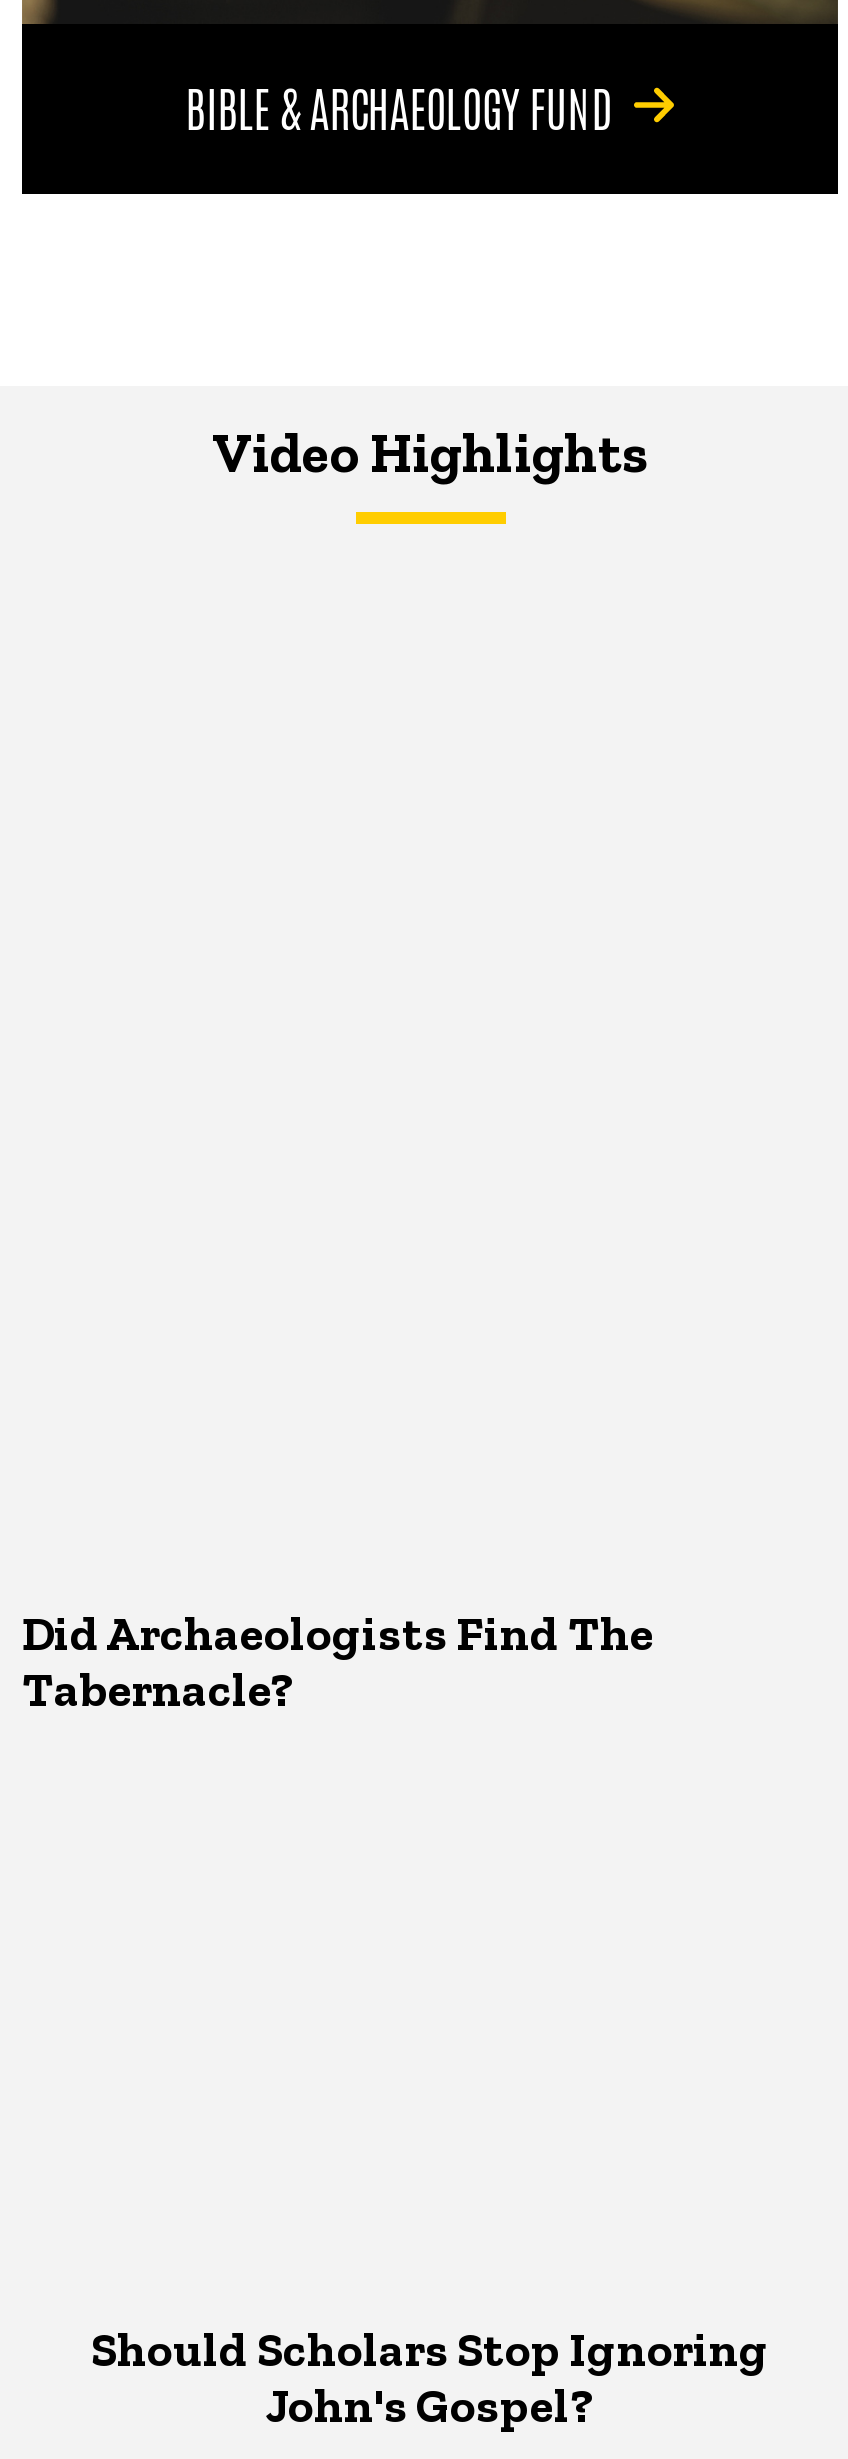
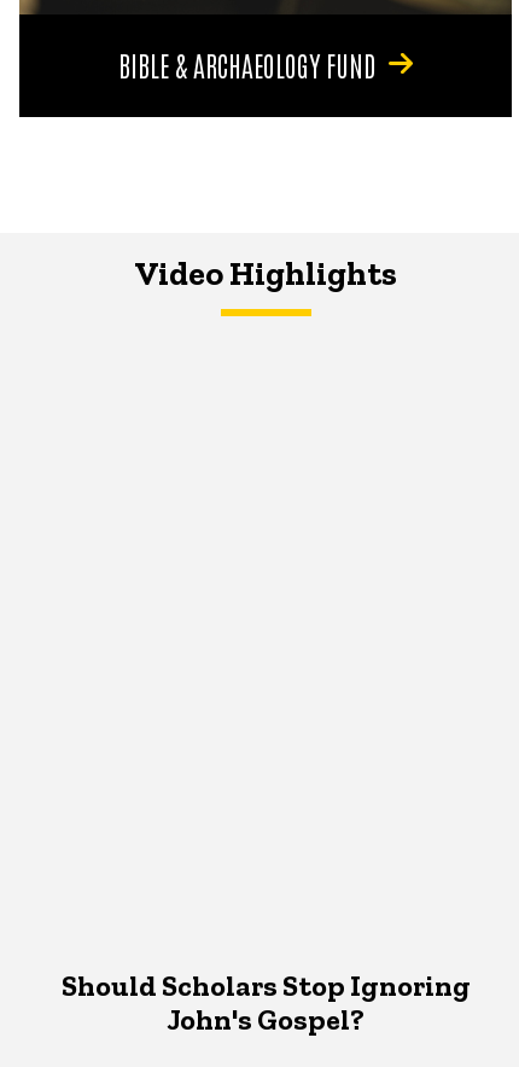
[22,1604,654,1718] Did Archaeologists Find The | Tabernacle? -> none

